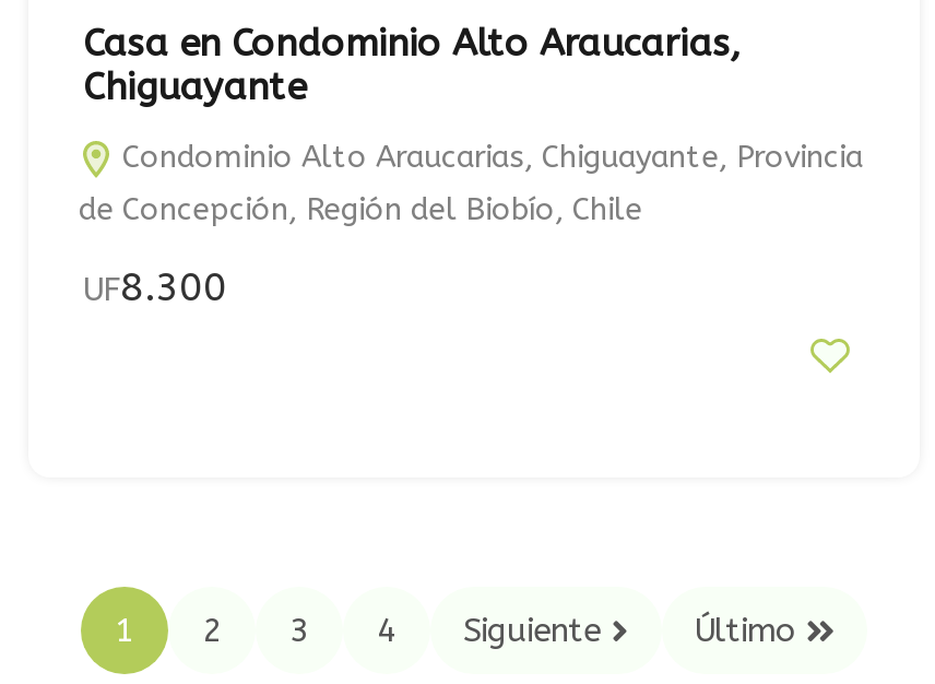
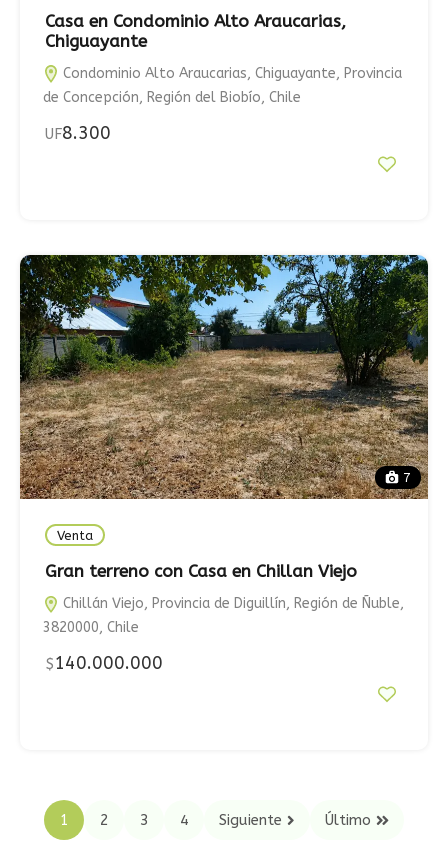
none -> [19,254,429,500] [image] | 7
none -> [43,528,404,674] Venta | Gran terreno con Casa en Chillan Viejo | Chillán Viejo, Provincia de Diguillín, Región de Ñuble, | 3820000, Chile | $140.000.000

